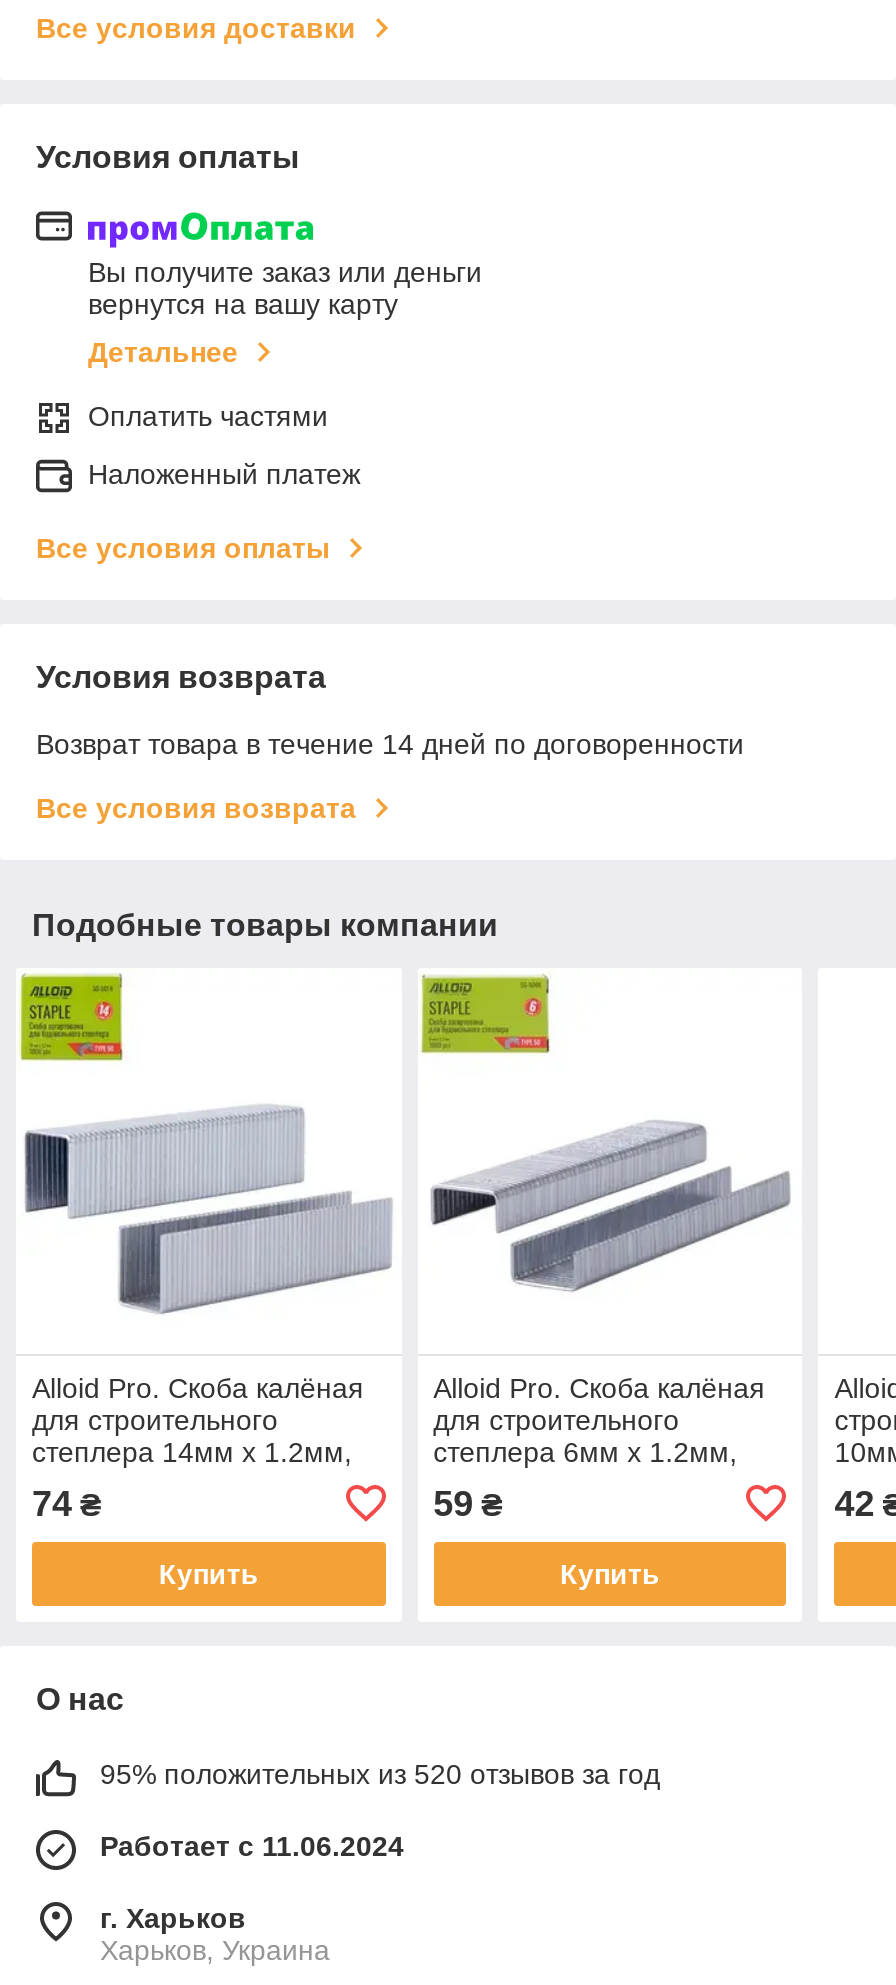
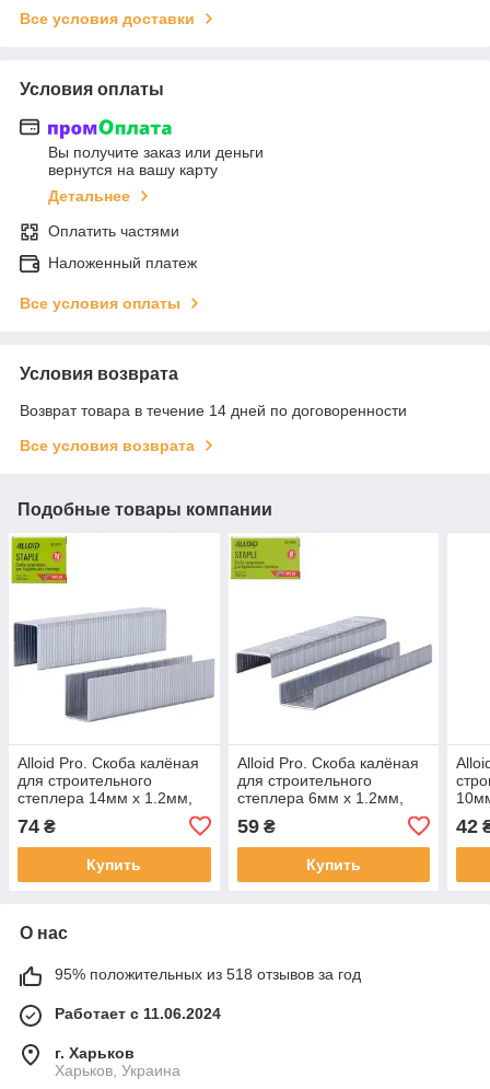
[100,1758,660,1790] 95% положительных из 520 отзывов за год -> [55,965,361,983] 95% положительных из 518 отзывов за год

